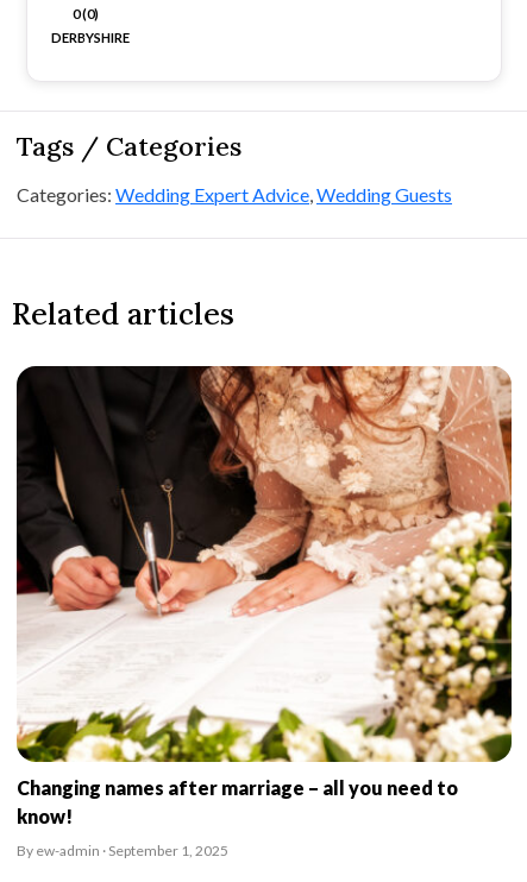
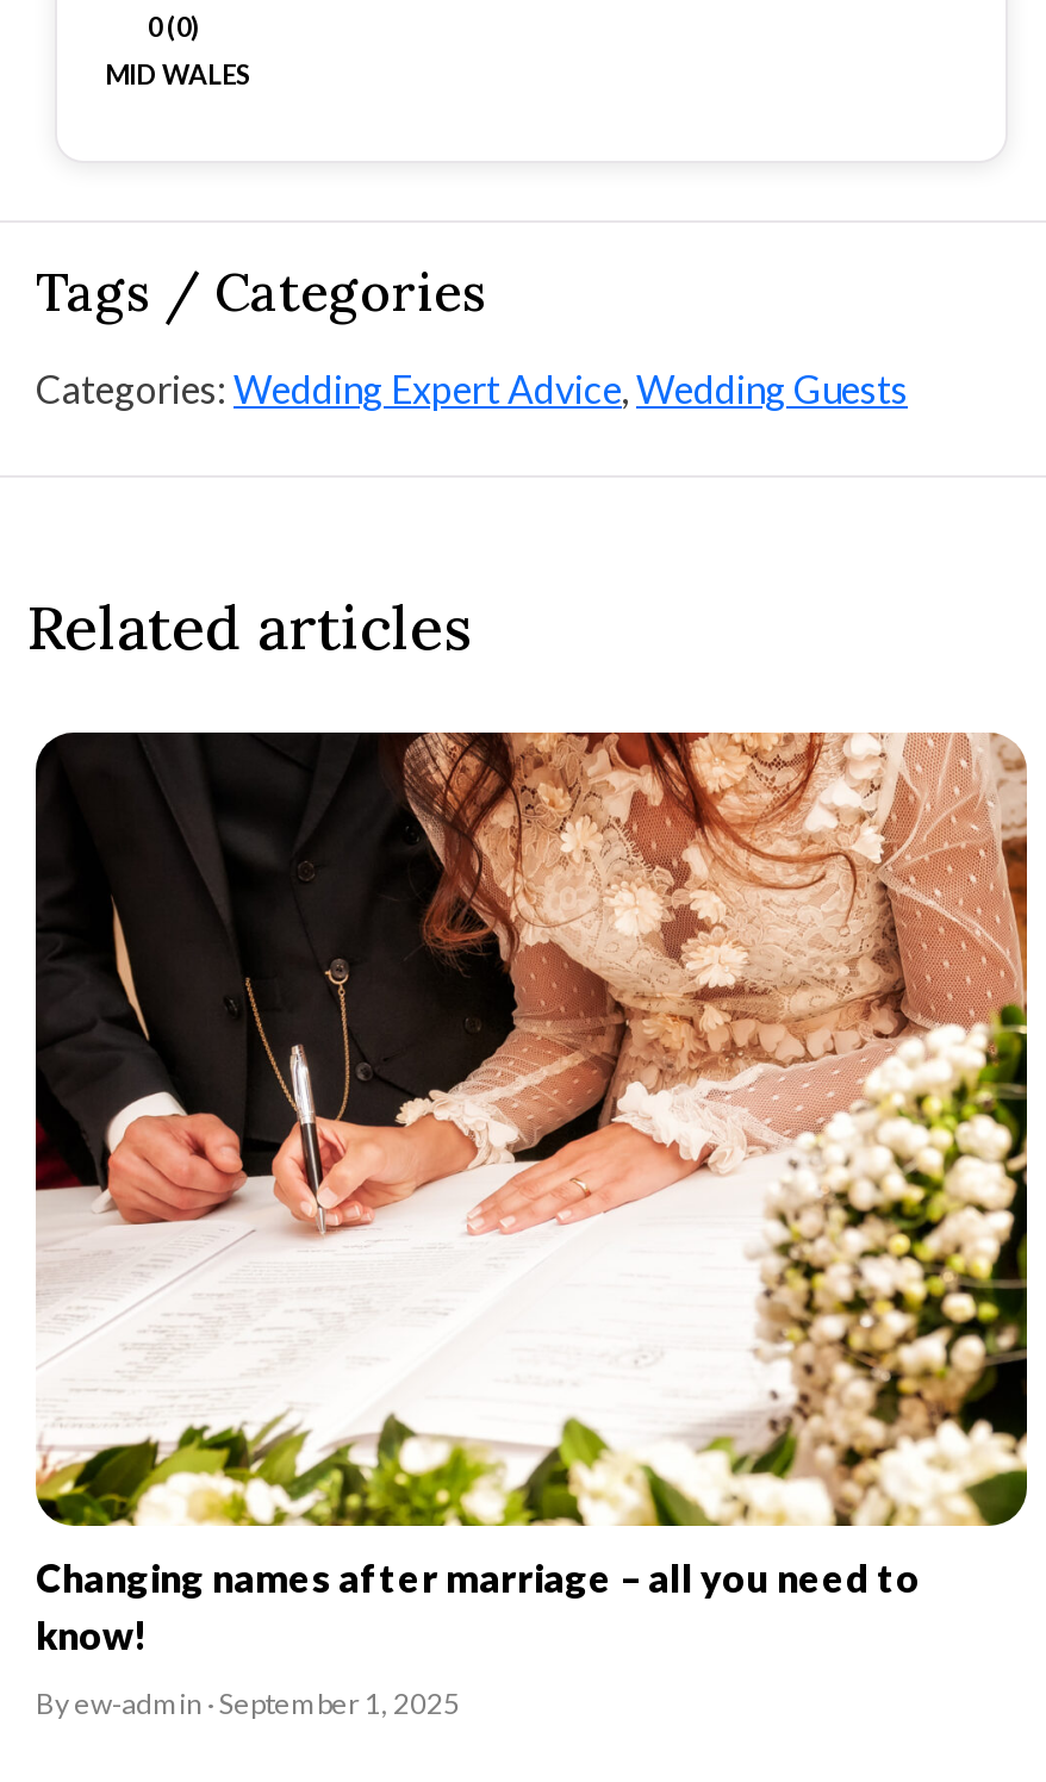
[51,29,130,45] DERBYSHIRE -> [105,59,250,90] MID WALES

